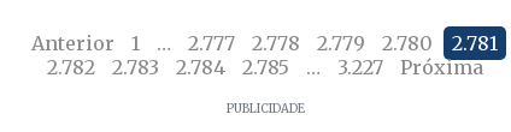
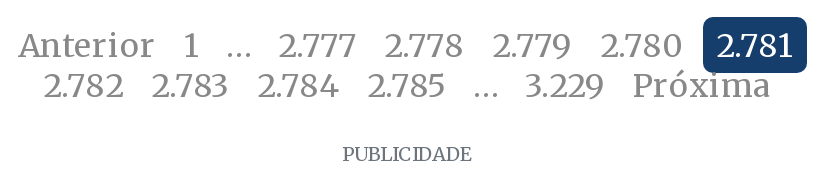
[337,55,383,79] 3.227 -> [525,65,605,105] 3.229

